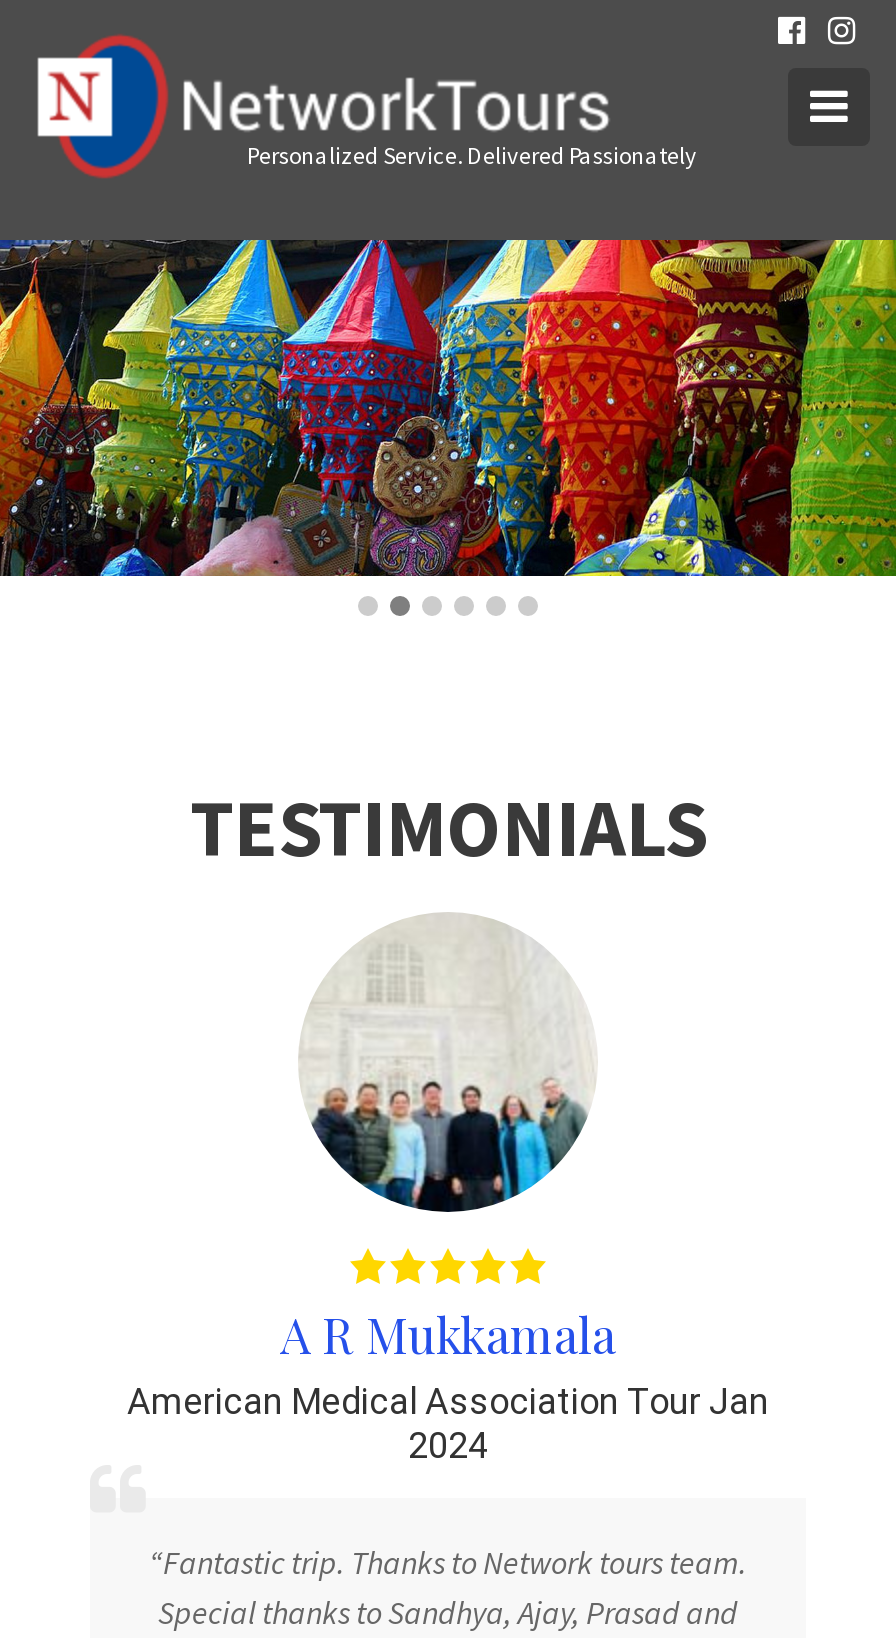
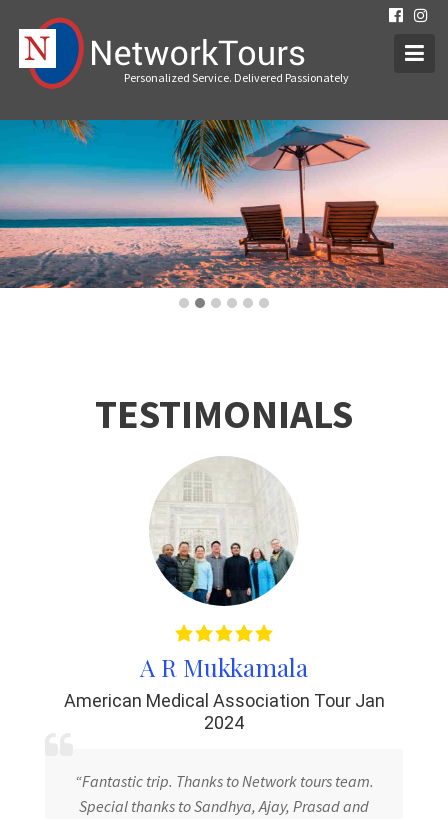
[6,238,890,578] [image] -> [3,119,445,289] [image]

